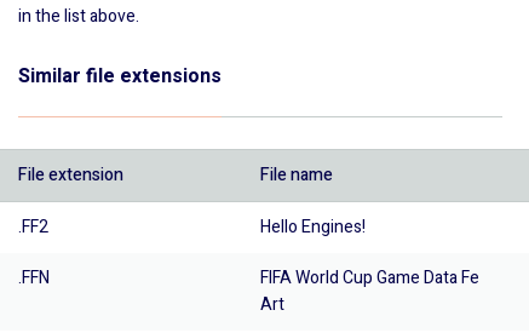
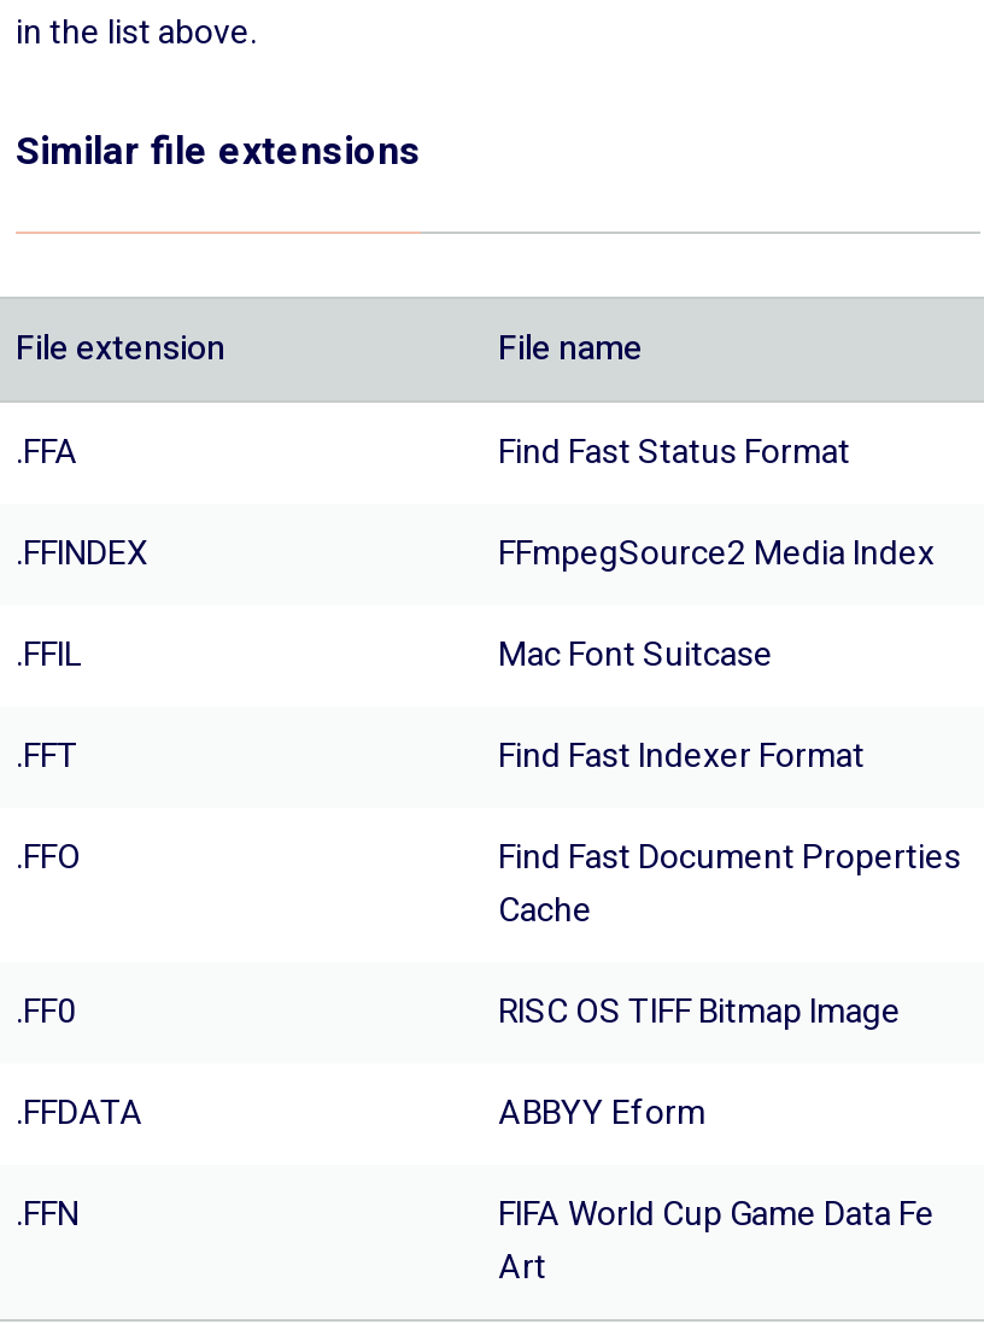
[18,214,366,239] .FF2 | Hello Engines! -> [16,426,961,1137] .FFA | Find Fast Status Format | .FFINDEX | FFmpegSource2 Media Index | .FFIL | Mac Font Suitcase | .FFT | Find Fast Indexer Format | .FFO | Find Fast Document Properties | Cache | .FF0 | RISC OS TIFF Bitmap Image | .FFDATA | ABBYY Eform

